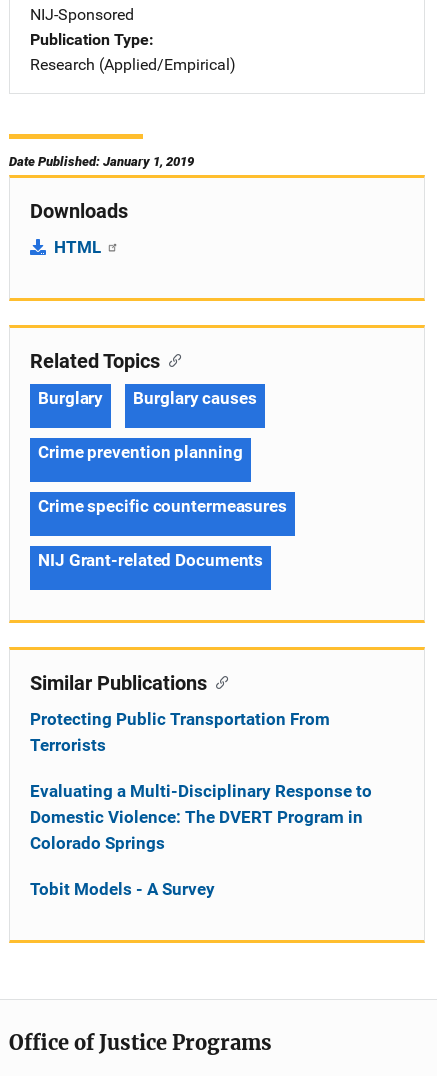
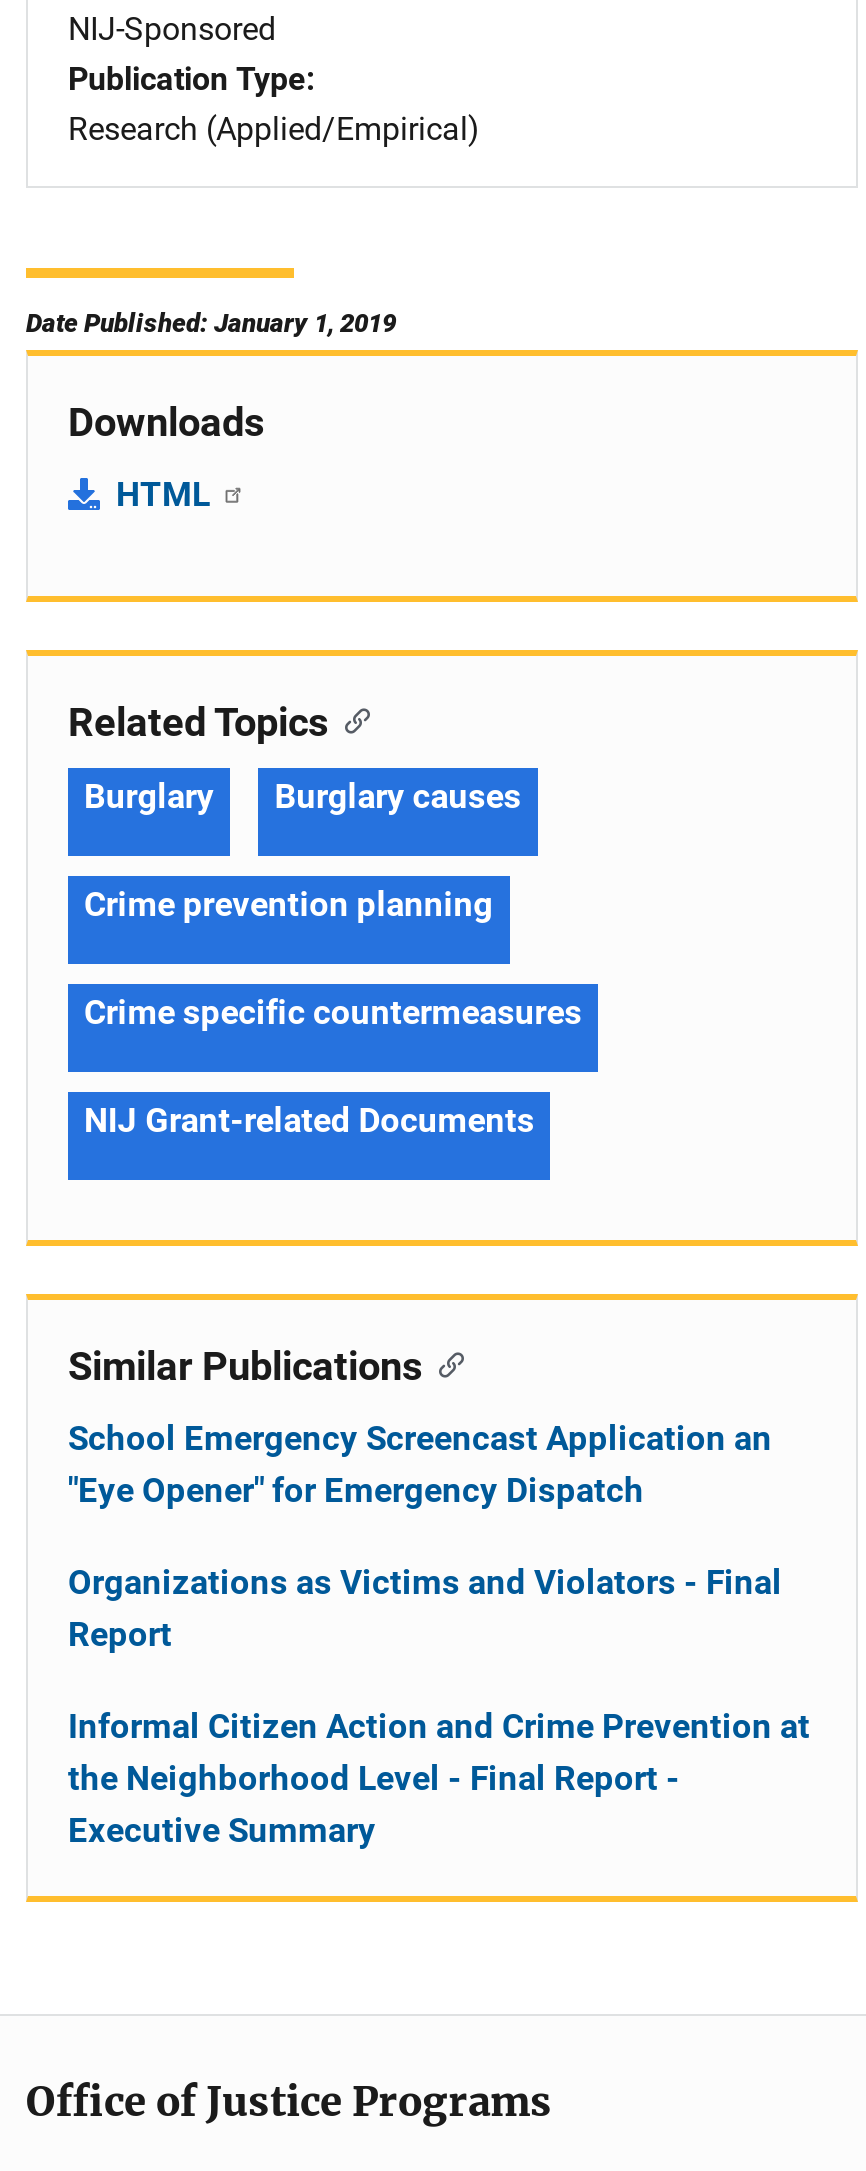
[30,709,330,755] Protecting Public Transportation From | Terrorists -> [68,1418,772,1510] School Emergency Screencast Application an | "Eye Opener" for Emergency Dispatch
[30,781,372,853] Evaluating a Multi-Disciplinary Response to | Domestic Violence: The DVERT Program in | Colorado Springs -> [68,1562,782,1654] Organizations as Victims and Violators - Final | Report
[30,879,215,899] Tobit Models - A Survey -> [68,1706,810,1850] Informal Citizen Action and Crime Prevention at | the Neighborhood Level - Final Report - | Executive Summary

